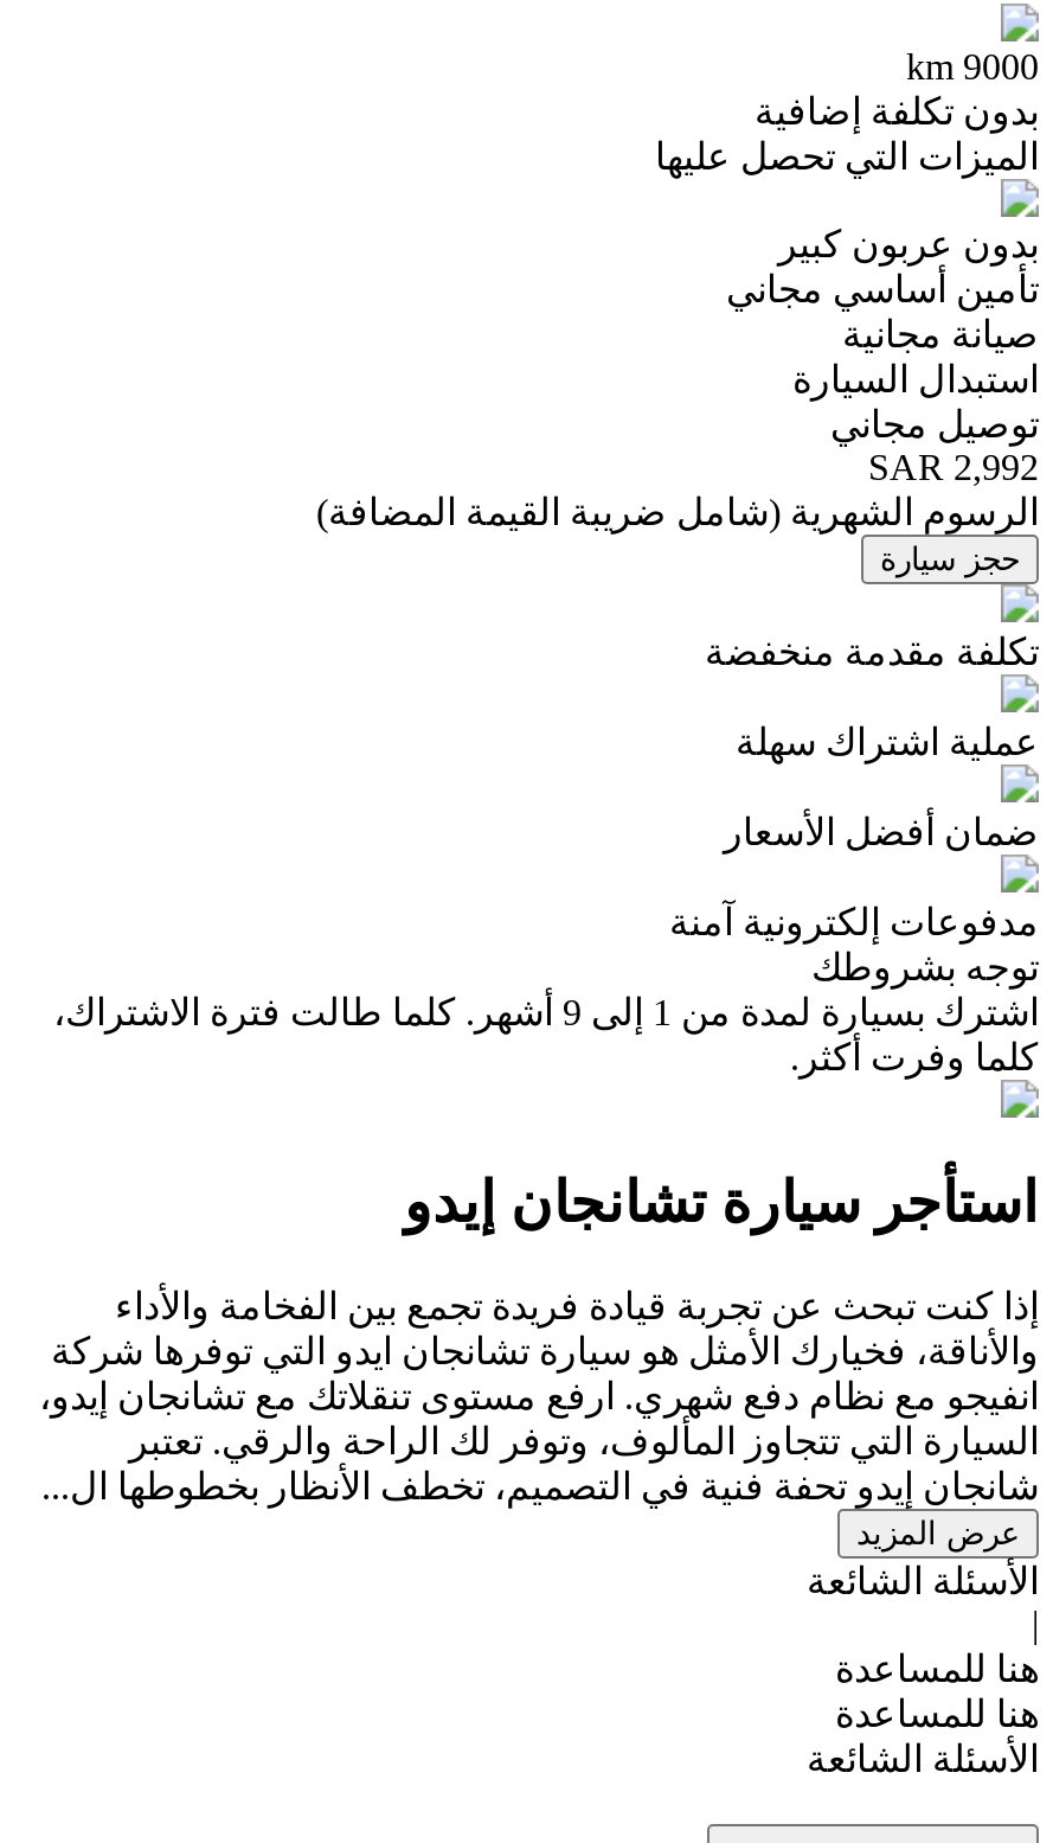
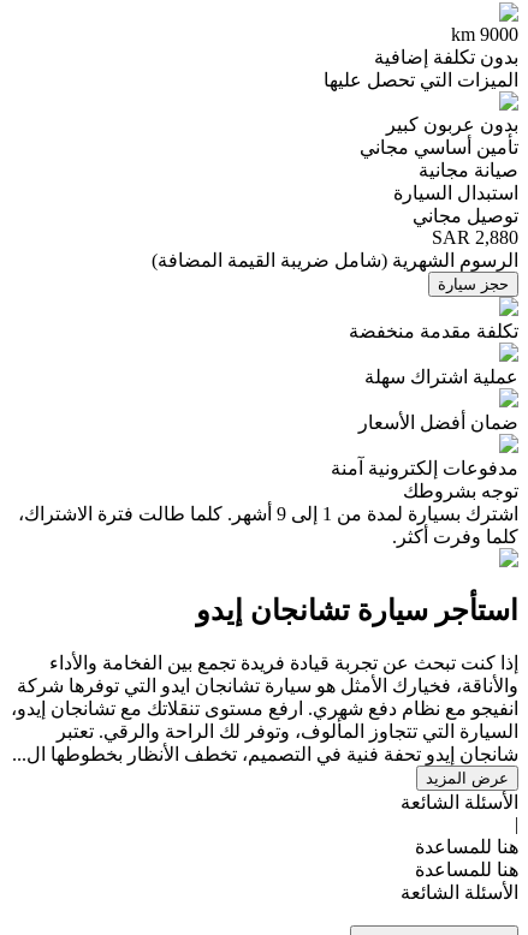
[868,446,1039,487] SAR 2,992 -> [432,227,518,247] SAR 2,880

